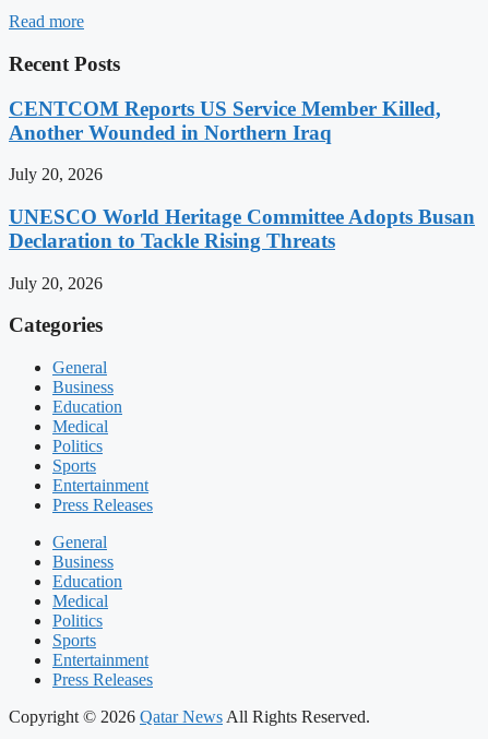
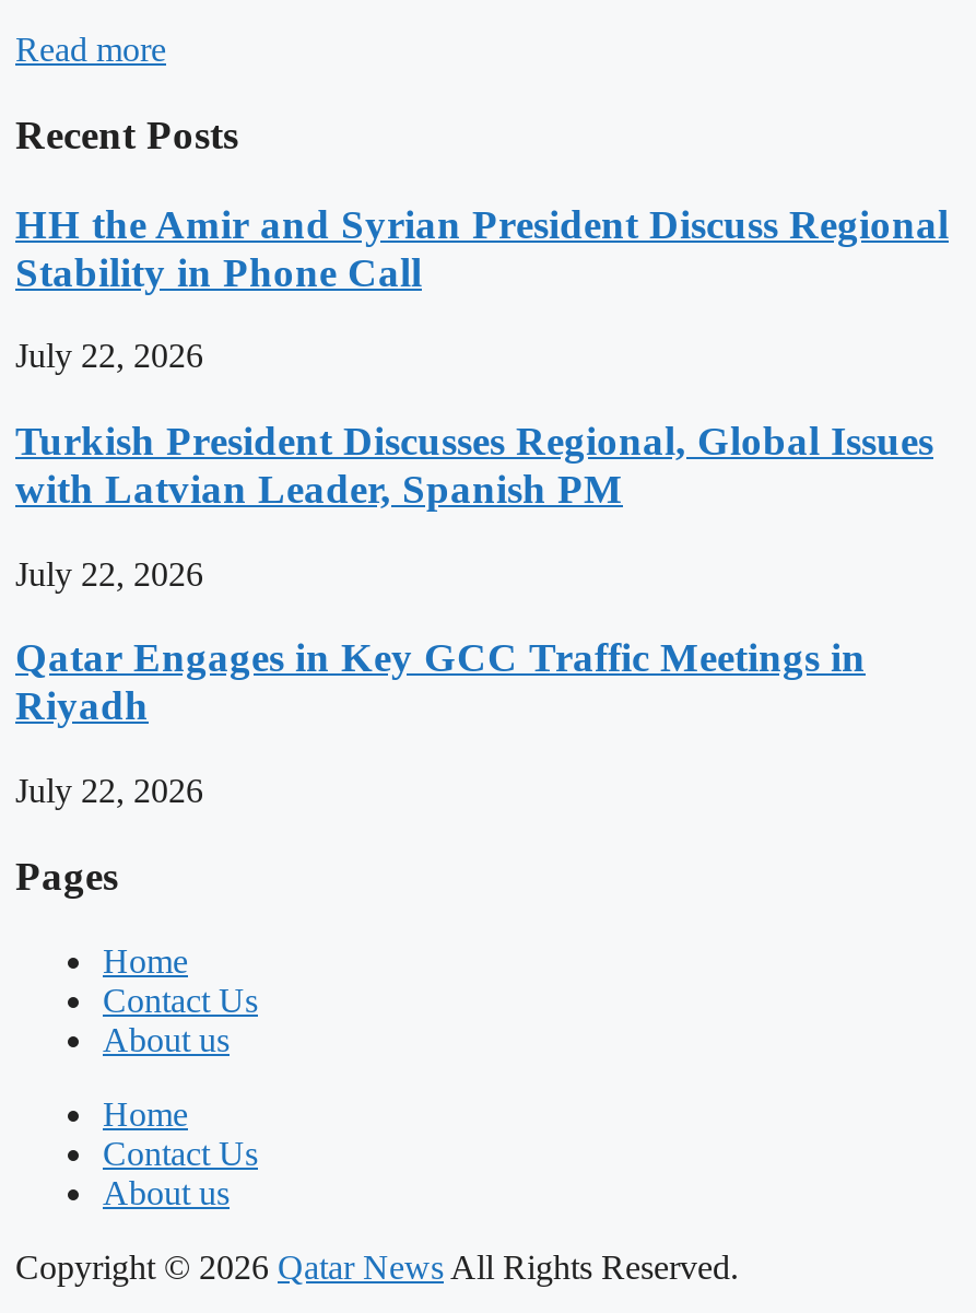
[9,97,475,689] CENTCOM Reports US Service Member Killed, | Another Wounded in Northern Iraq | July 20, 2026 | UNESCO World Heritage Committee Adopts Busan | Declaration to Tackle Rising Threats | July 20, 2026 | Categories | General | Business | Education | Medical | Politics | Sports | Entertainment | Press Releases | General | Business | Education | Medical | Politics | Sports | Entertainment | Press Releases -> [15,200,949,1210] HH the Amir and Syrian President Discuss Regional | Stability in Phone Call | July 22, 2026 | Turkish President Discusses Regional, Global Issues | with Latvian Leader, Spanish PM | July 22, 2026 | Qatar Engages in Key GCC Traffic Meetings in | Riyadh | July 22, 2026 | Pages | Home | Contact Us | About us | Home | Contact Us | About us

